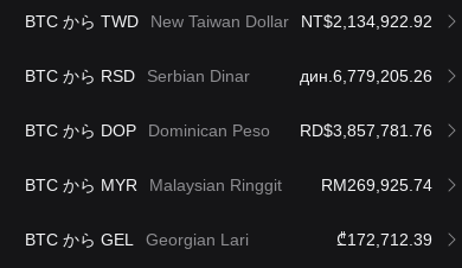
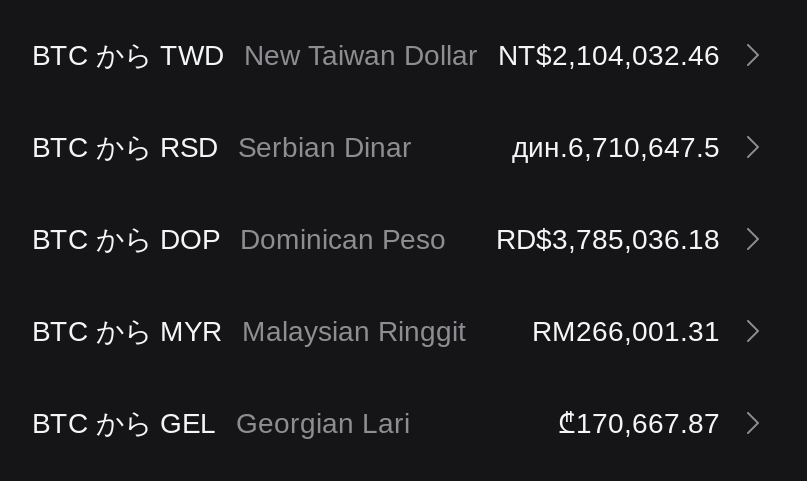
[25,12,432,31] BTC から TWD New Taiwan Dollar NT$2,134,922.92 -> [32,39,720,71] BTC から TWD New Taiwan Dollar NT$2,104,032.46
[300,66,432,85] дин.6,779,205.26 -> [512,131,720,163] дин.6,710,647.5
[25,121,432,140] BTC から DOP Dominican Peso RD$3,857,781.76 -> [32,223,720,255] BTC から DOP Dominican Peso RD$3,785,036.18
[321,175,432,194] RM269,925.74 -> [532,315,720,347] RM266,001.31
[336,230,432,249] ₾172,712.39 -> [558,407,720,439] ₾170,667.87

